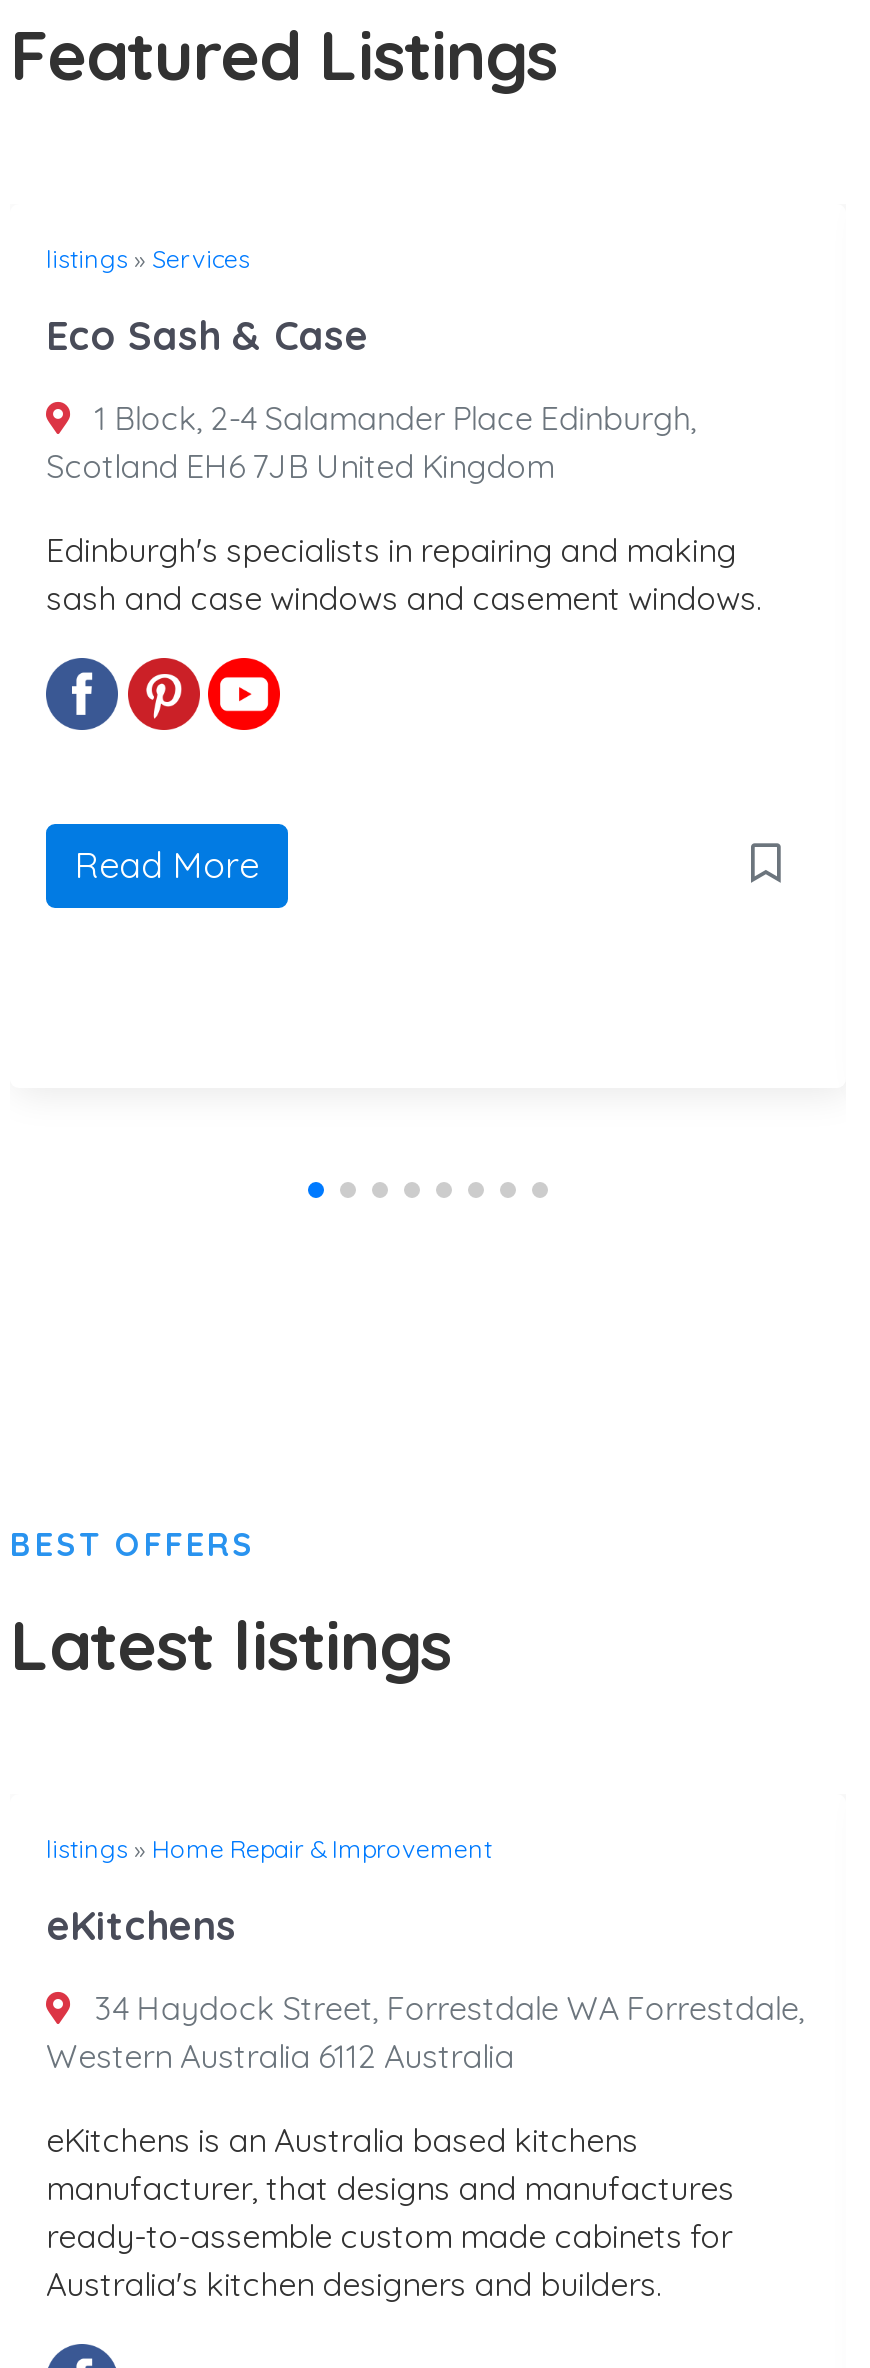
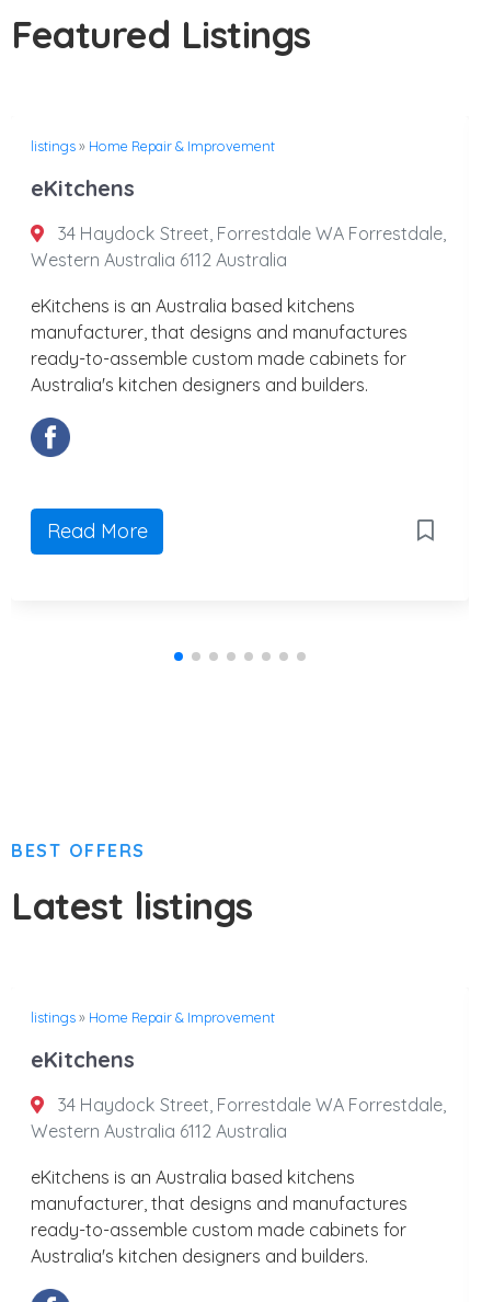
[46,242,250,274] listings» Services -> [31,137,275,155] listings» Home Repair & Improvement
[46,310,368,360] Eco Sash & Case -> [31,174,135,202] eKitchens
[46,398,696,486] 1 Block, 2-4 Salamander Place Edinburgh, | Scotland EH6 7JB United Kingdom -> [31,223,446,271] 34 Haydock Street, Forrestdale WA Forrestdale, | Western Australia 6112 Australia
[46,530,762,618] Edinburgh's specialists in repairing and making | sash and case windows and casement windows. -> [31,295,408,396] eKitchens is an Australia based kitchens | manufacturer, that designs and manufactures | ready-to-assemble custom made cabinets for | Australia's kitchen designers and builders.
moved [75,843,259,889] -> [47,519,147,544]: Read More

